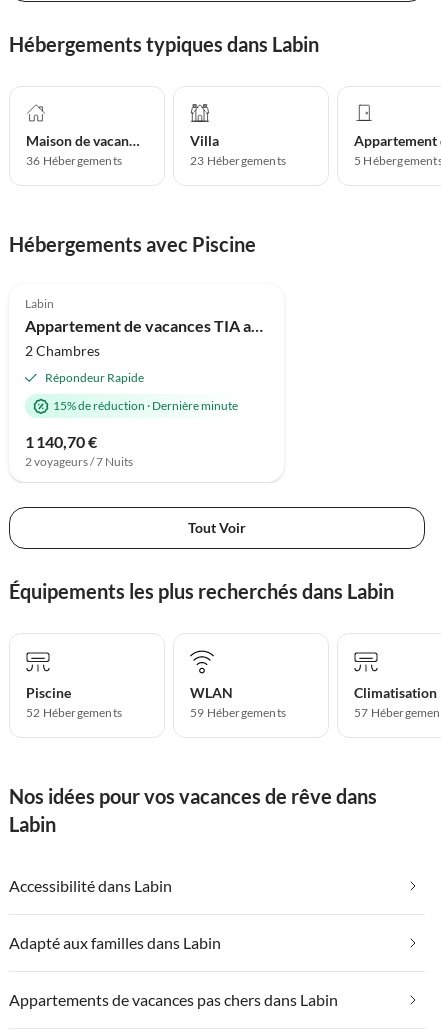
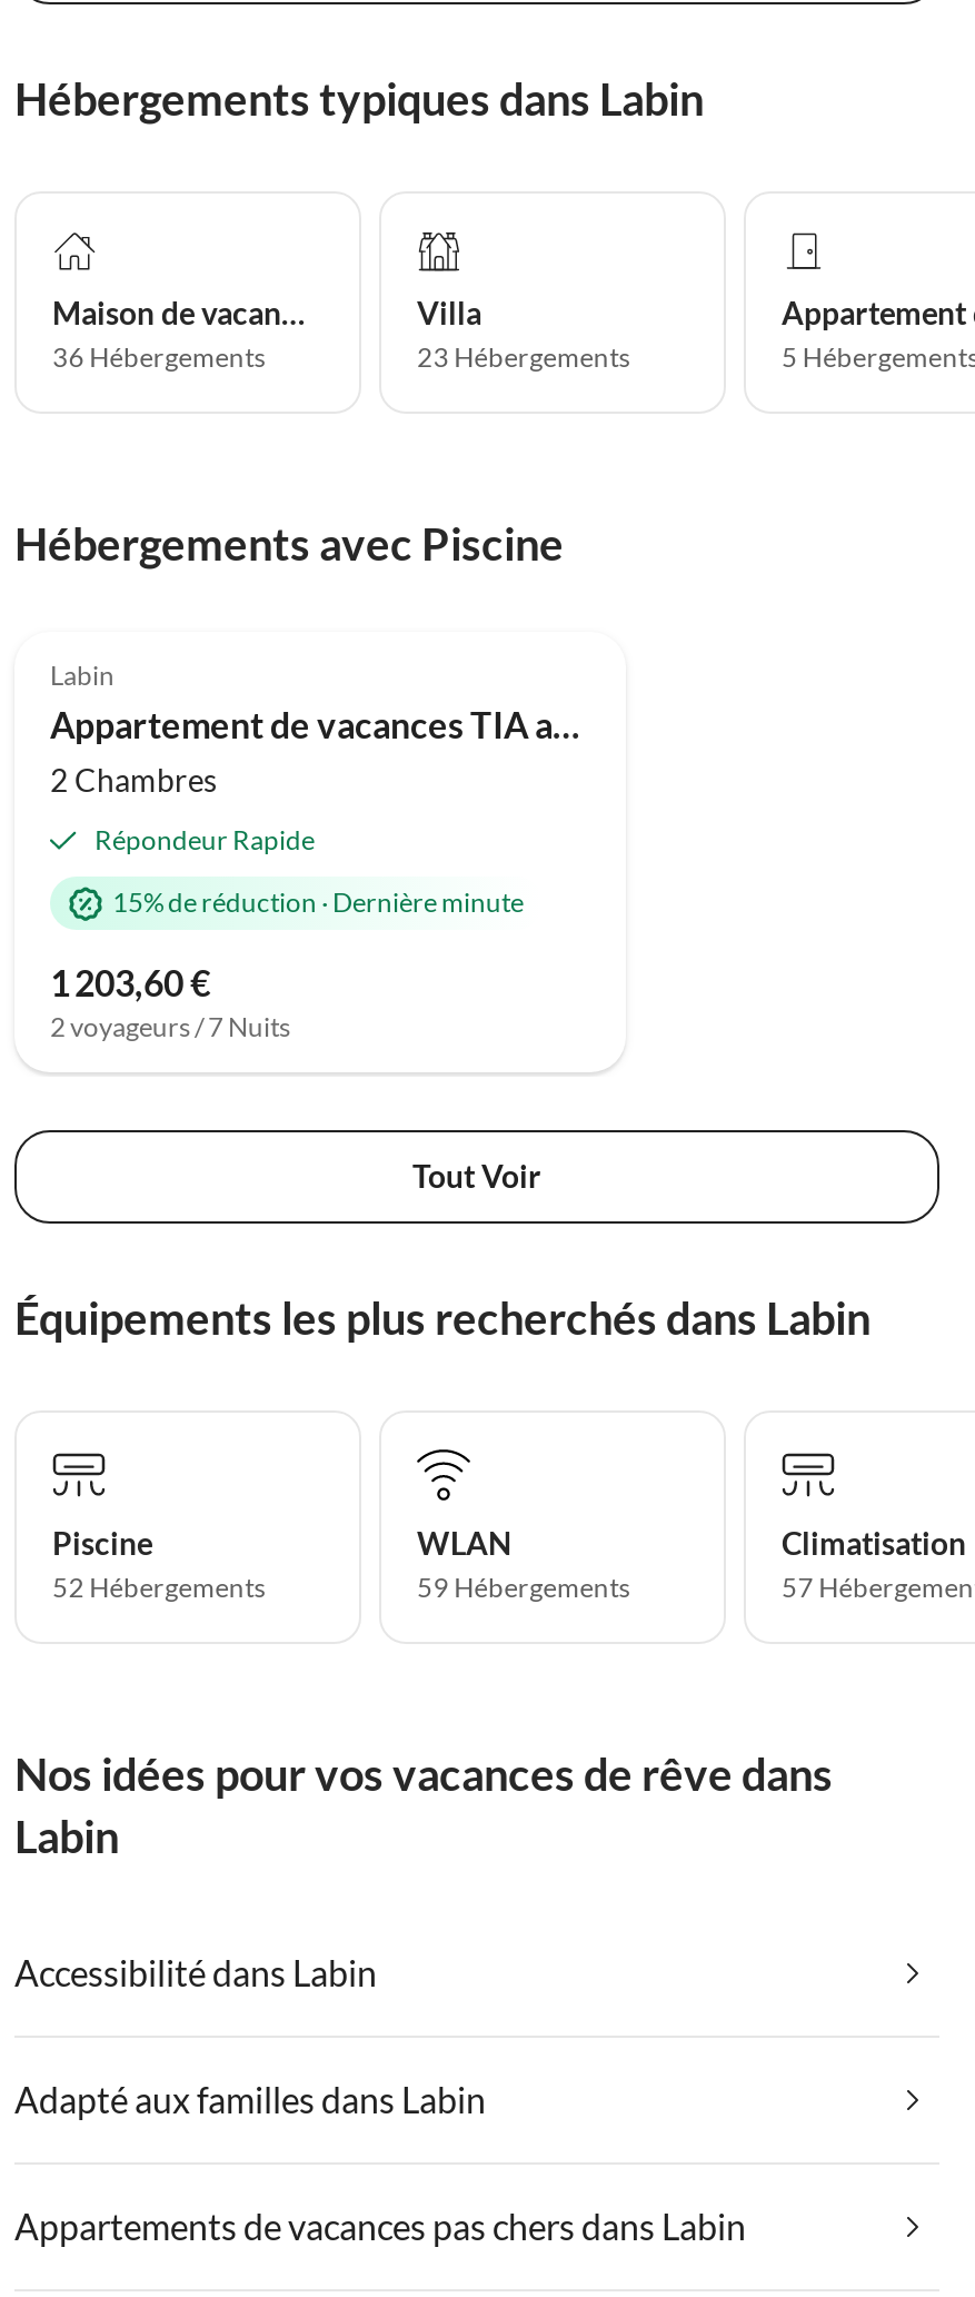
[25,432,97,451] 1 140,70 € -> [50,961,210,1003] 1 203,60 €

